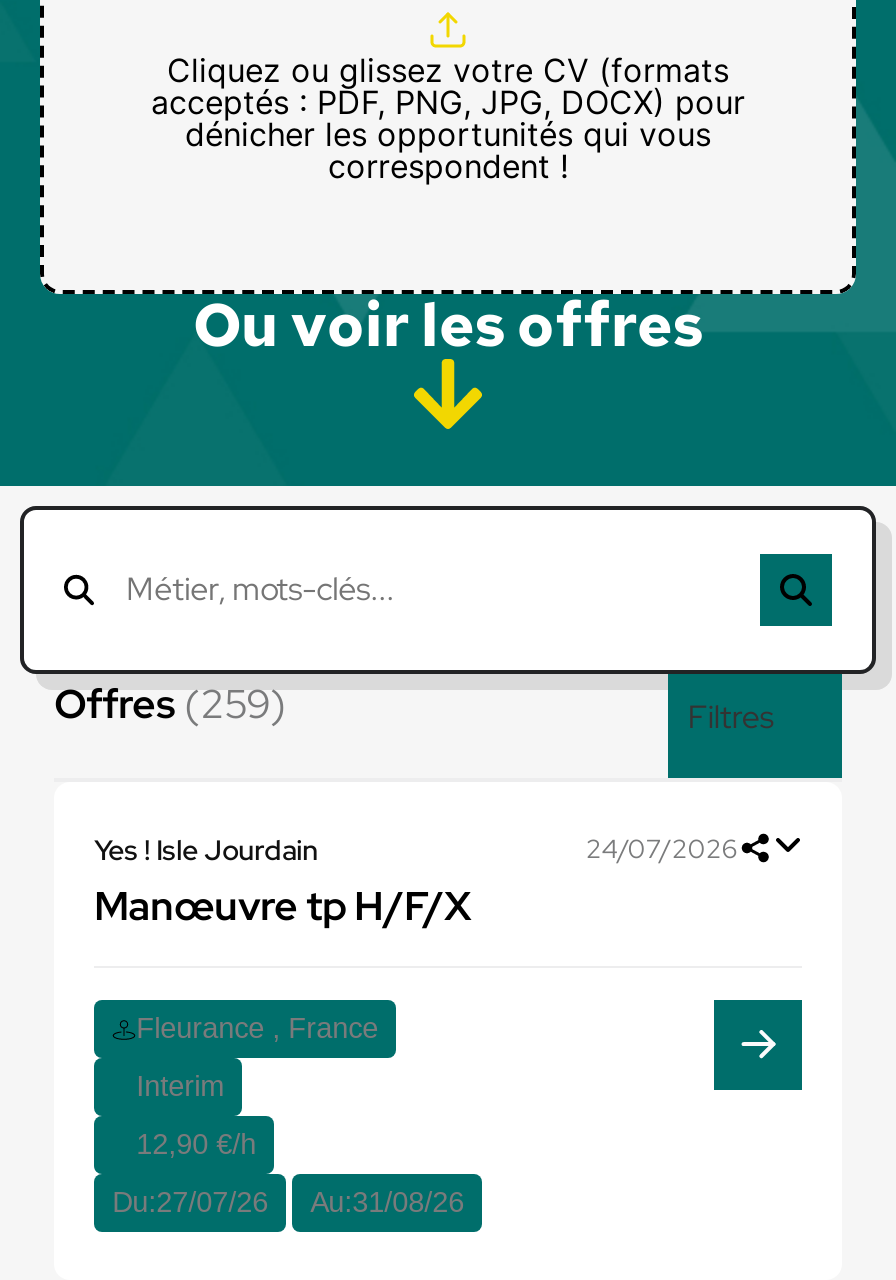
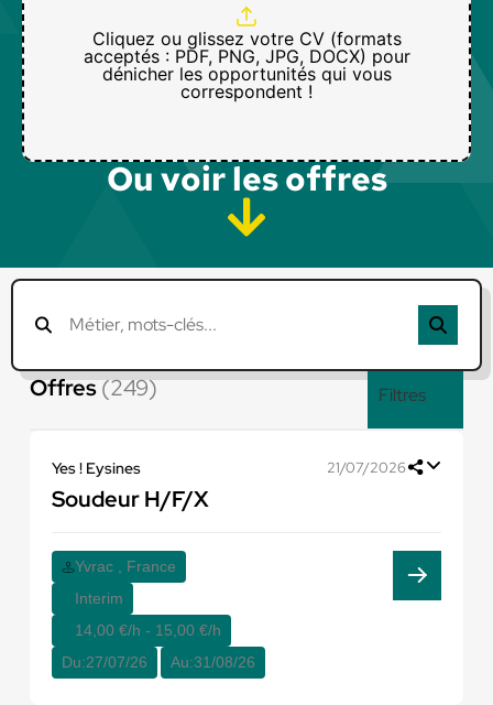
[54,678,286,730] Offres (259) -> [30,373,157,402] Offres (249)
[94,832,738,932] Yes ! Isle Jourdain | 24/07/2026 | Manœuvre tp H/F/X -> [52,458,406,513] Yes ! Eysines | 21/07/2026 | Soudeur H/F/X
[136,1012,378,1044] Fleurance , France -> [75,557,176,575] Yvrac , France
[136,1128,256,1160] 12,90 €/h -> [75,621,221,639] 14,00 €/h - 15,00 €/h

